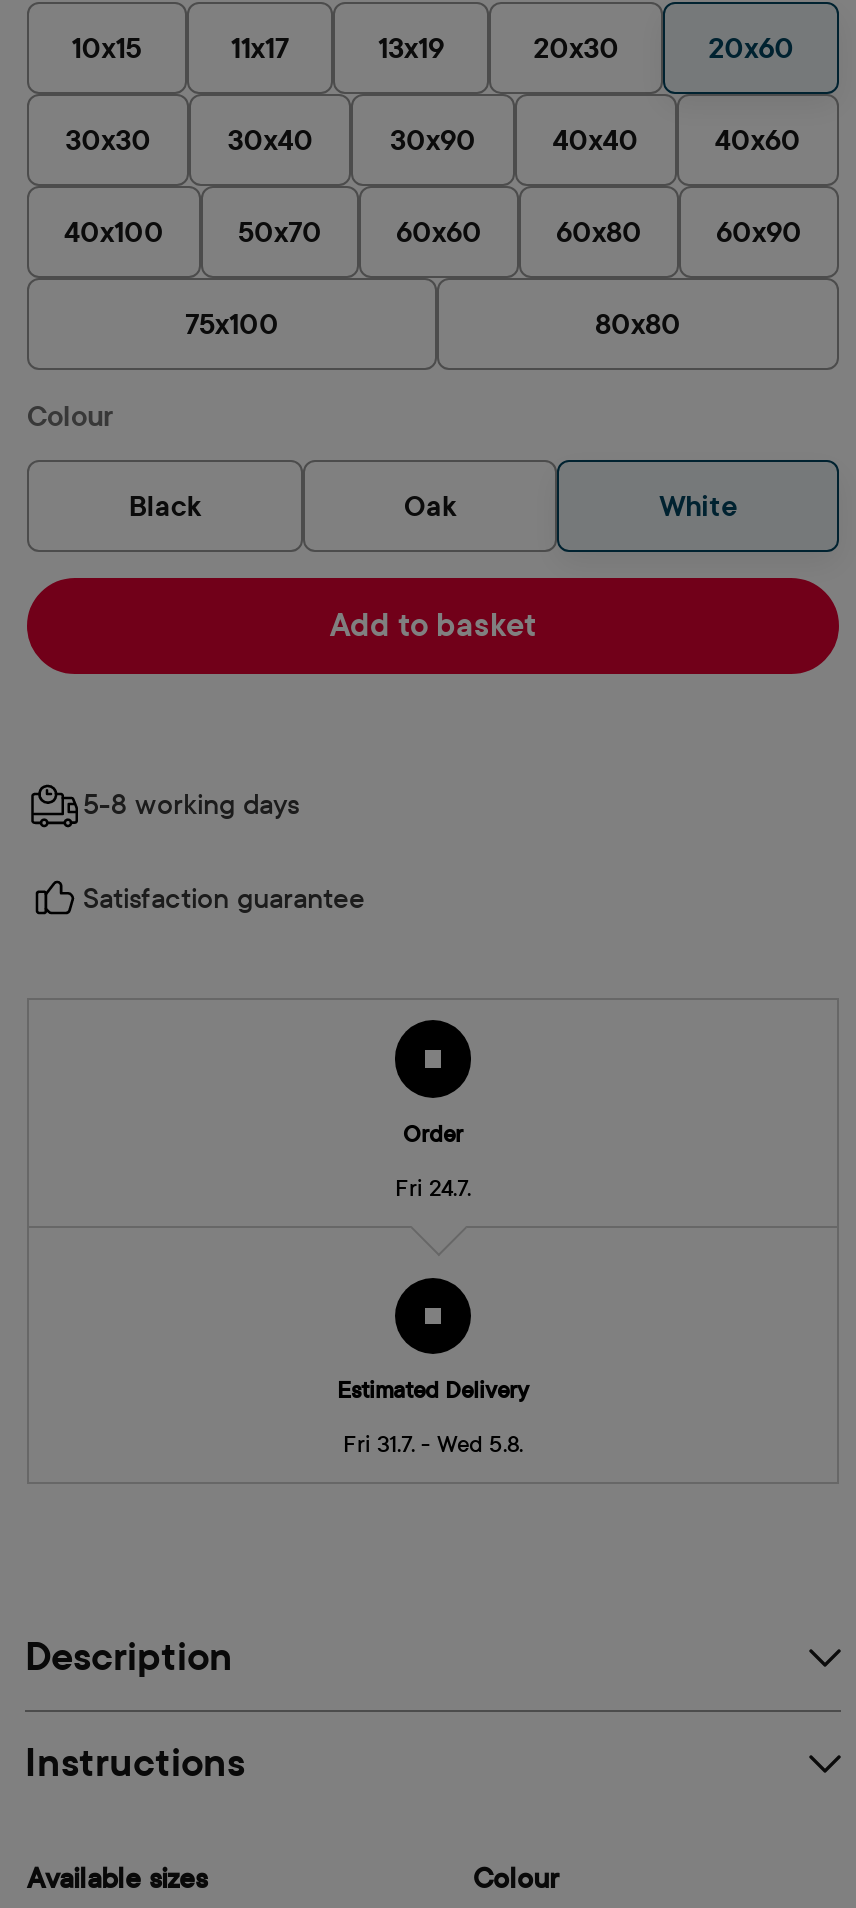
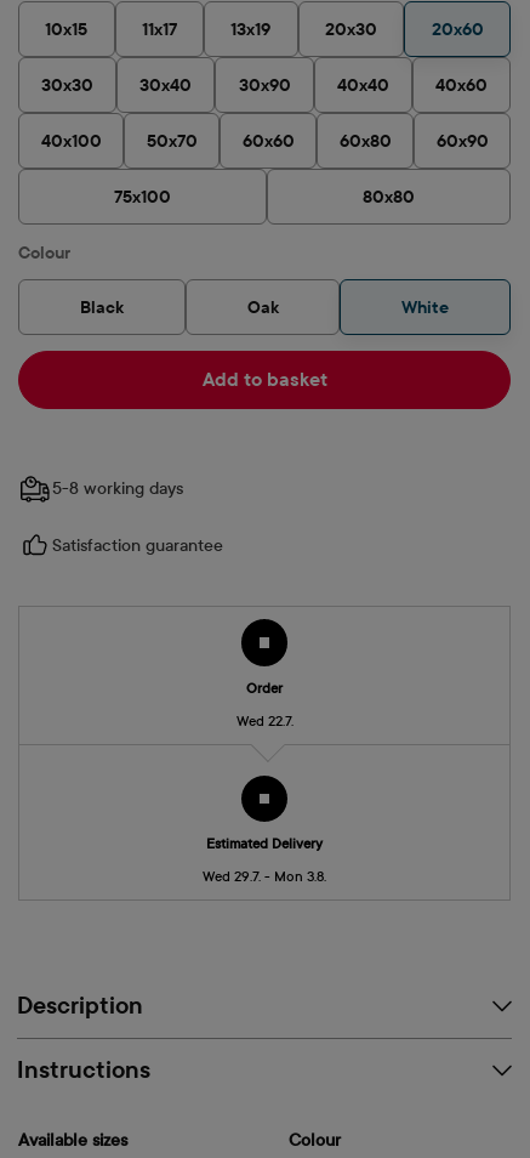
[395,1174,471,1202] Fri 24.7. -> [236,712,293,729] Wed 22.7.
[343,1430,523,1458] Fri 31.7. - Wed 5.8. -> [203,868,326,885] Wed 29.7. - Mon 3.8.

